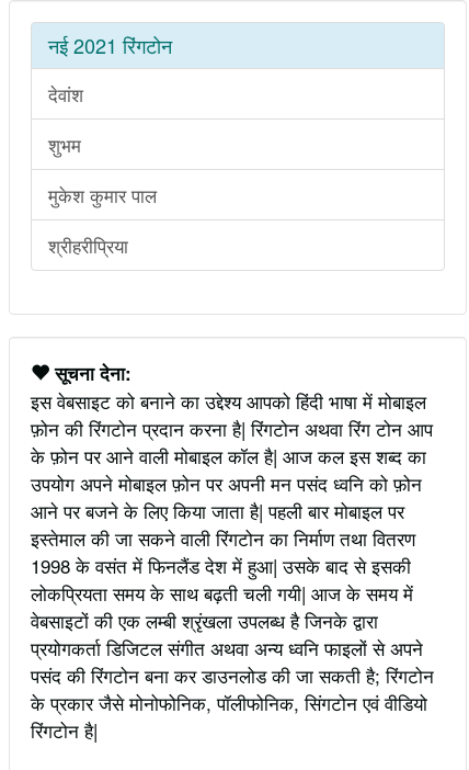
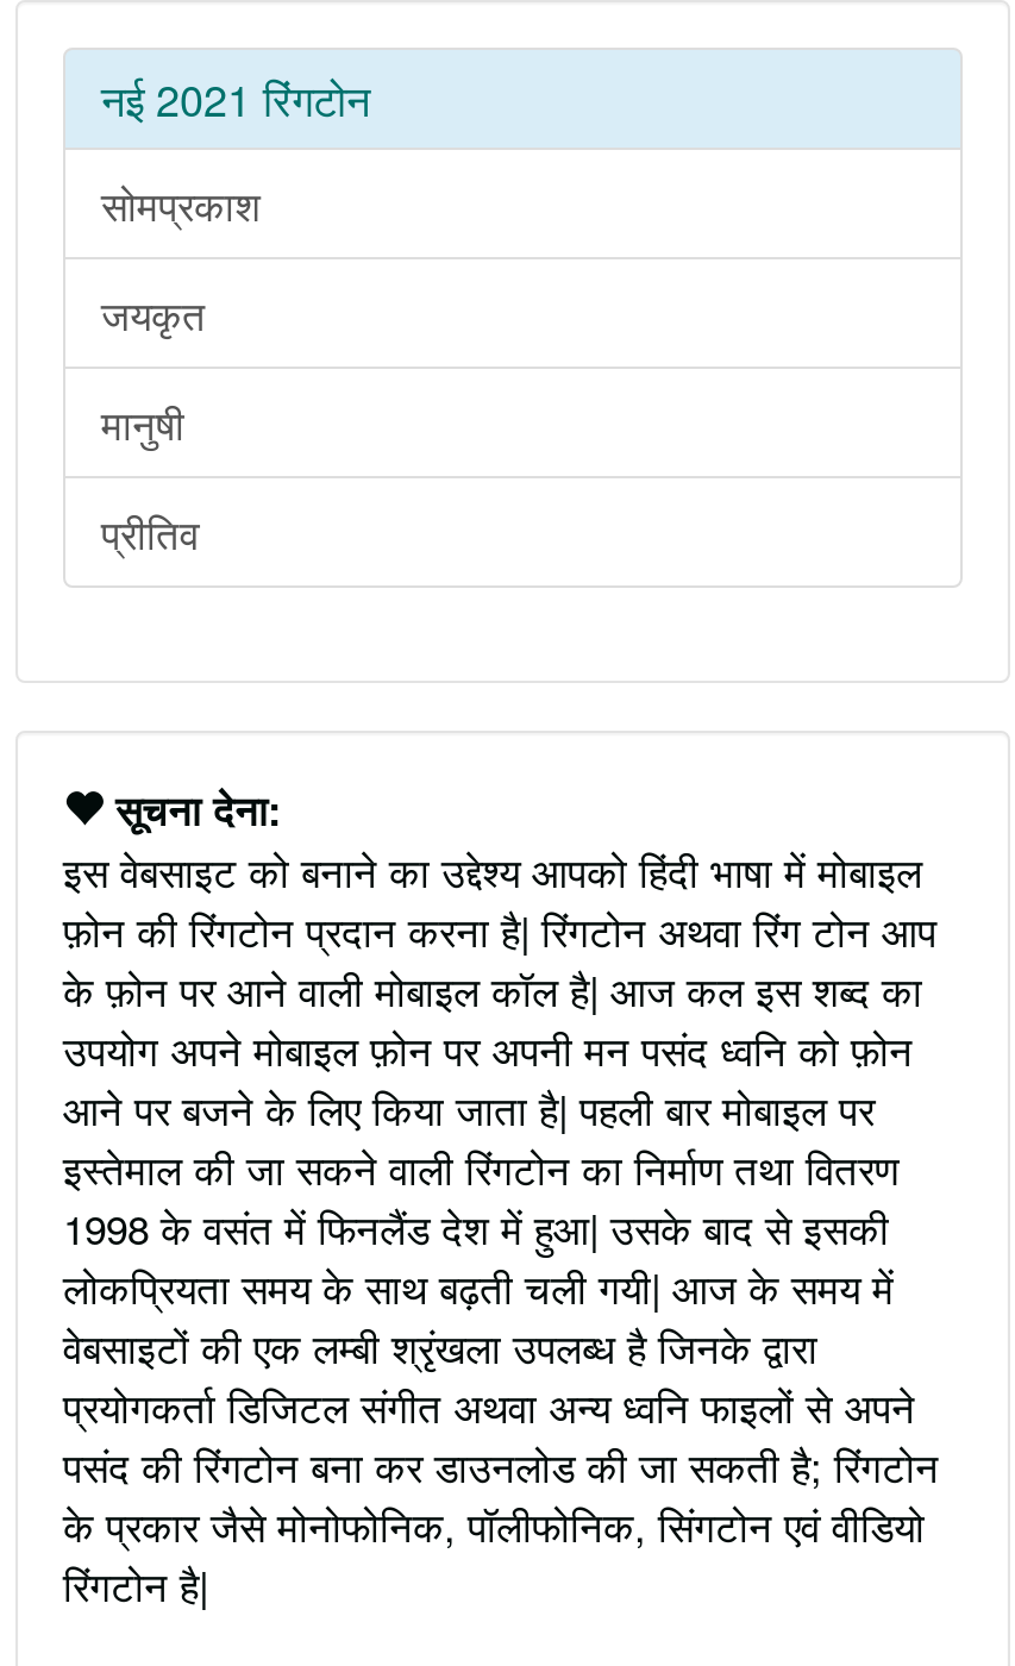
[48,80,83,107] देवांश -> [101,173,261,232] सोमप्रकाश
[48,130,81,157] शुभम -> [101,282,206,342] जयकृत
[48,180,157,208] मुकेश कुमार पाल -> [101,392,184,451] मानुषी
[48,231,128,258] श्रीहरीप्रिया -> [101,501,199,560] प्रीतिव

